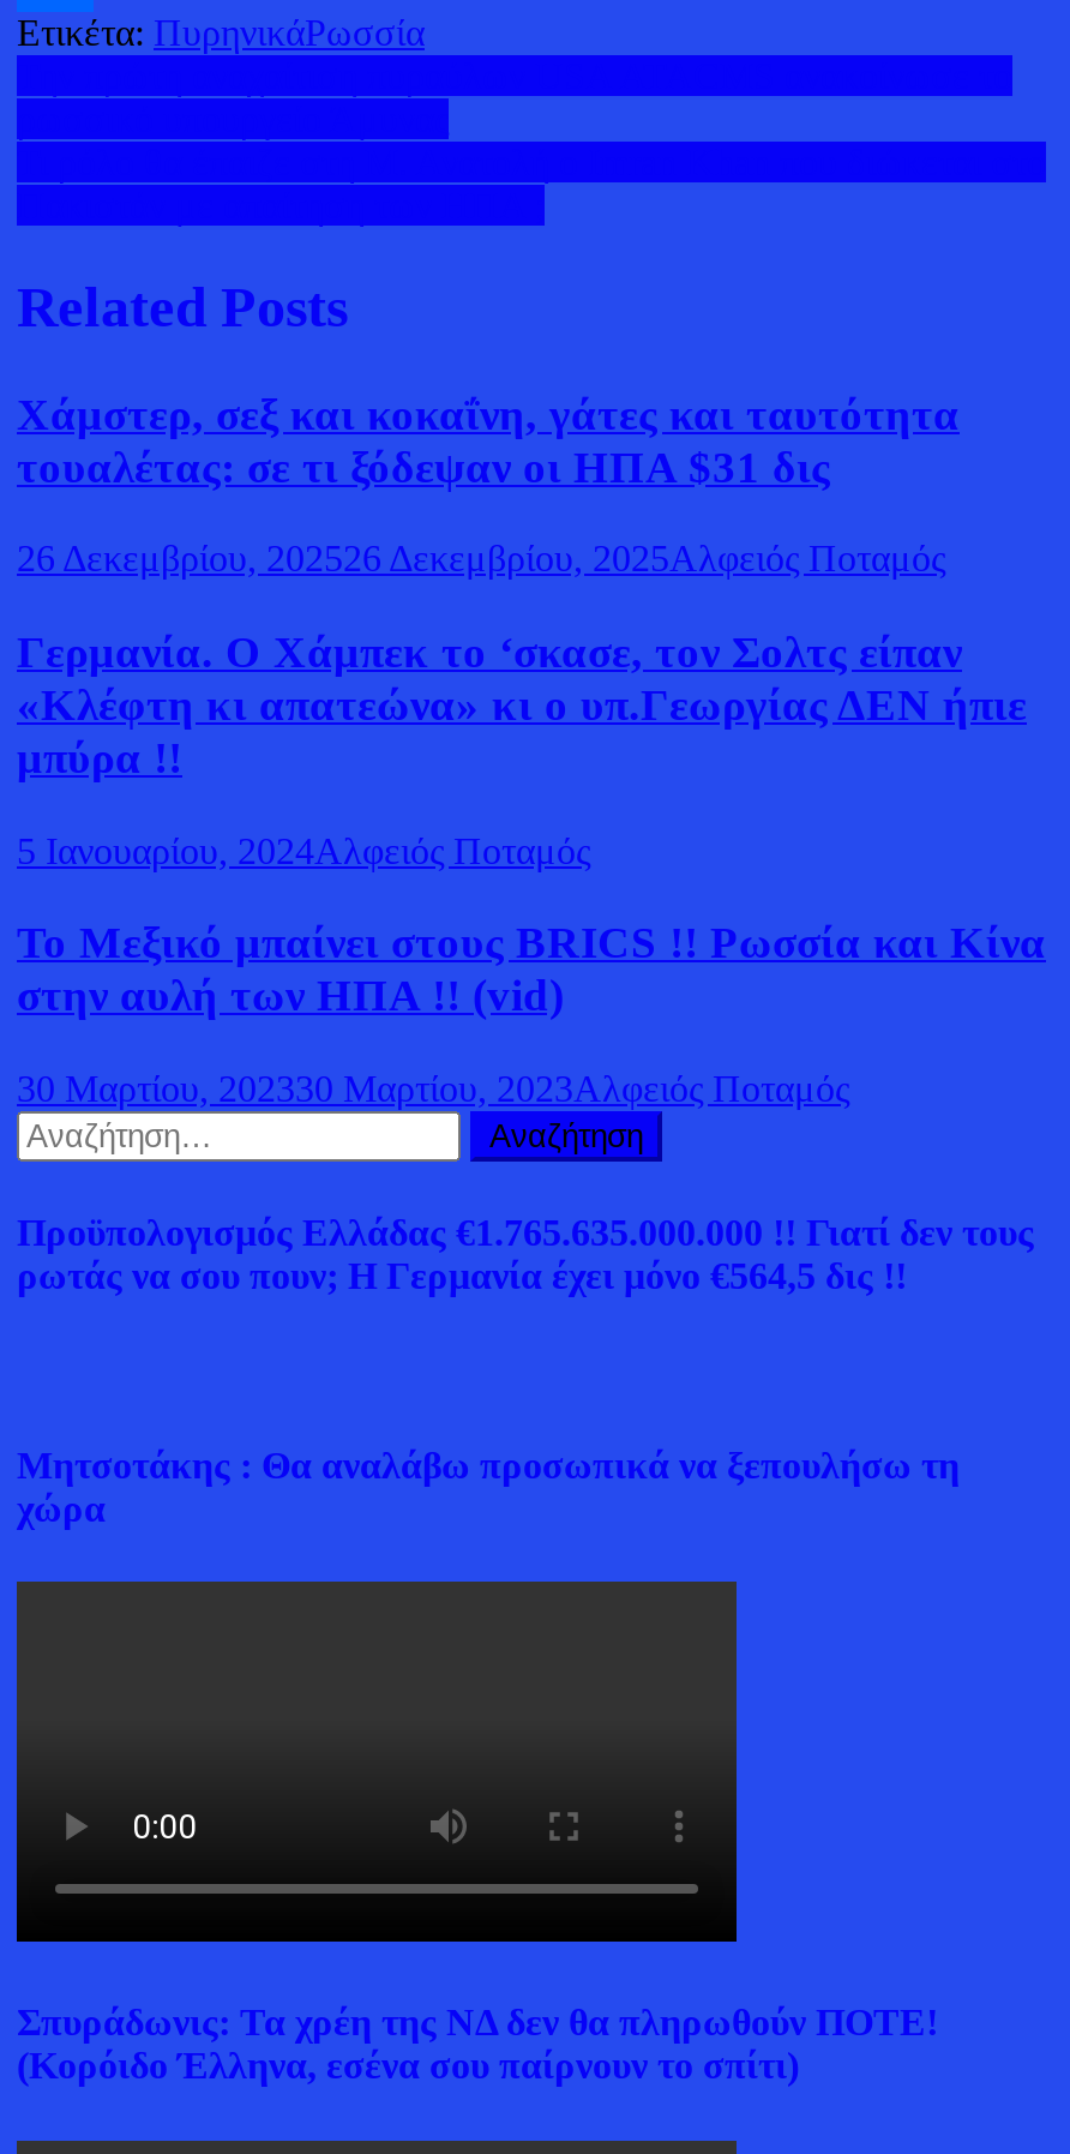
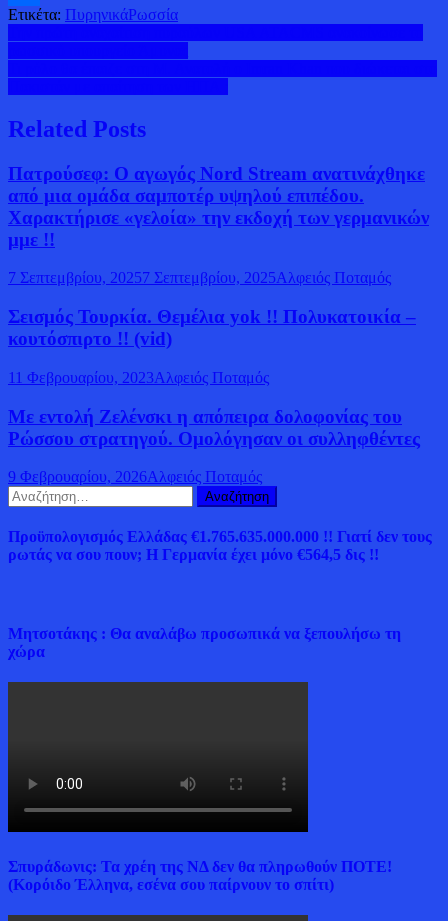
[17,388,960,491] Χάμστερ, σεξ και κοκαΐνη, γάτες και ταυτότητα | τουαλέτας: σε τι ξόδεψαν οι ΗΠΑ $31 δις -> [8,163,429,250] Πατρούσεφ: Ο αγωγός Nord Stream ανατινάχθηκε | από μια ομάδα σαμποτέρ υψηλού επιπέδου. | Χαρακτήρισε «γελοία» την εκδοχή των γερμανικών | μμε !!
[17,538,945,579] 26 Δεκεμβρίου, 202526 Δεκεμβρίου, 2025Αλφειός Ποταμός -> [8,269,391,286] 7 Σεπτεμβρίου, 20257 Σεπτεμβρίου, 2025Αλφειός Ποταμός
[17,627,1027,783] Γερμανία. Ο Χάμπεκ το ‘σκασε, τον Σολτς είπαν | «Κλέφτη κι απατεώνα» κι ο υπ.Γεωργίας ΔΕΝ ήπιε | μπύρα !! -> [8,306,416,349] Σεισμός Τουρκία. Θεμέλια yok !! Πολυκατοικία – | κουτόσπιρτο !! (vid)
[17,830,590,871] 5 Ιανουαρίου, 2024Αλφειός Ποταμός -> [8,369,269,386] 11 Φεβρουαρίου, 2023Αλφειός Ποταμός
[17,918,1046,1021] Το Μεξικό μπαίνει στους BRICS !! Ρωσσία και Κίνα | στην αυλή των ΗΠΑ !! (vid) -> [8,405,420,448] Με εντολή Ζελένσκι η απόπειρα δολοφονίας του | Ρώσσου στρατηγού. Ομολόγησαν οι συλληφθέντες
[17,1068,849,1109] 30 Μαρτίου, 202330 Μαρτίου, 2023Αλφειός Ποταμός -> [8,468,262,485] 9 Φεβρουαρίου, 2026Αλφειός Ποταμός

